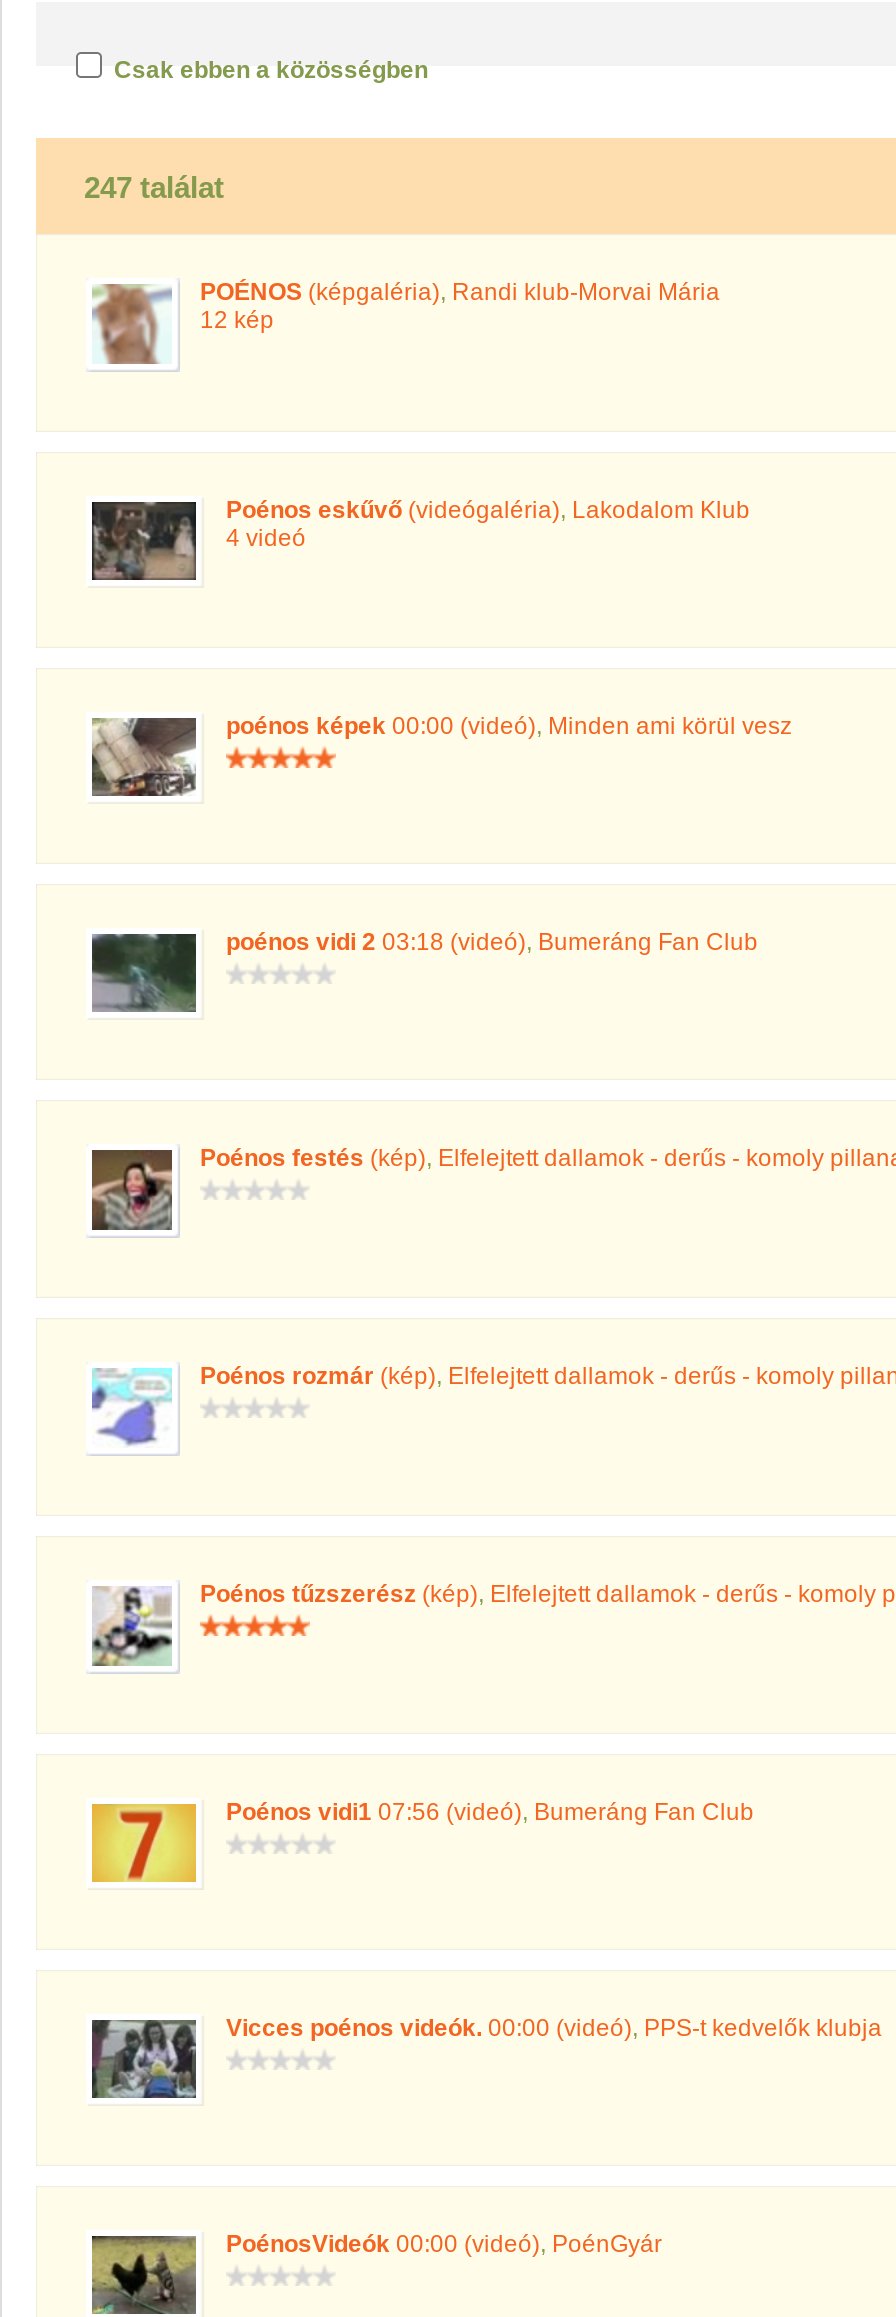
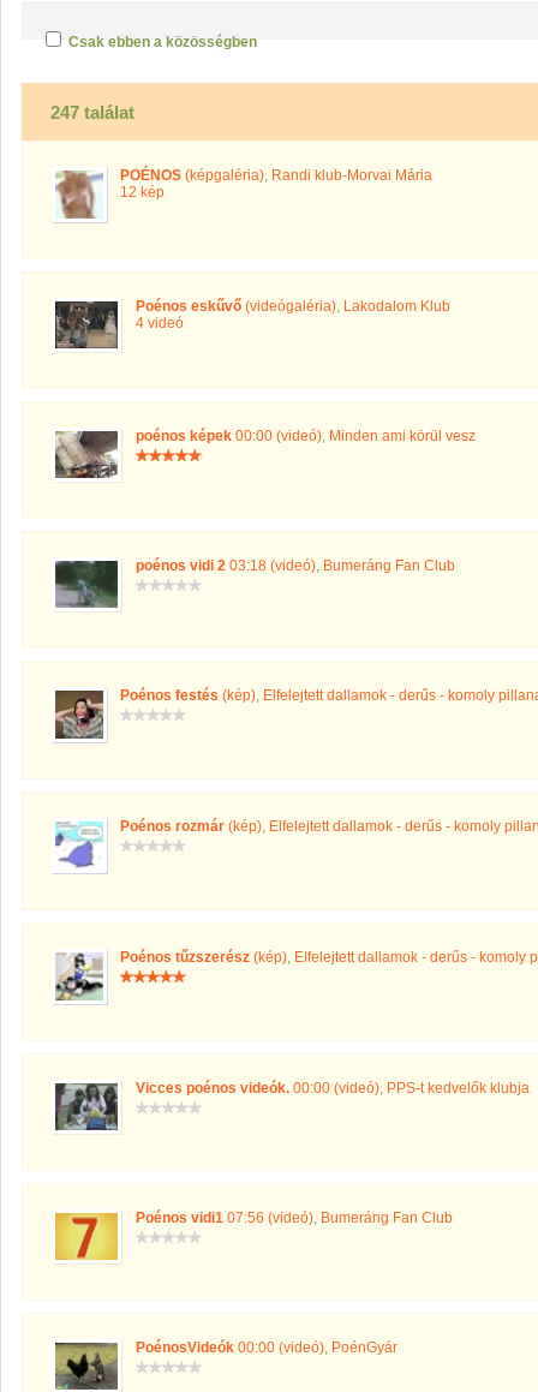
moved [90,1798,754,1884] -> [54,1209,453,1261]: [image] | Poénos vidi1 07:56 (videó), Bumeráng Fan Club
moved [90,2014,882,2102] -> [54,1080,530,1133]: [image] | Vicces poénos videók. 00:00 (videó), PPS-t kedvelők klubja

